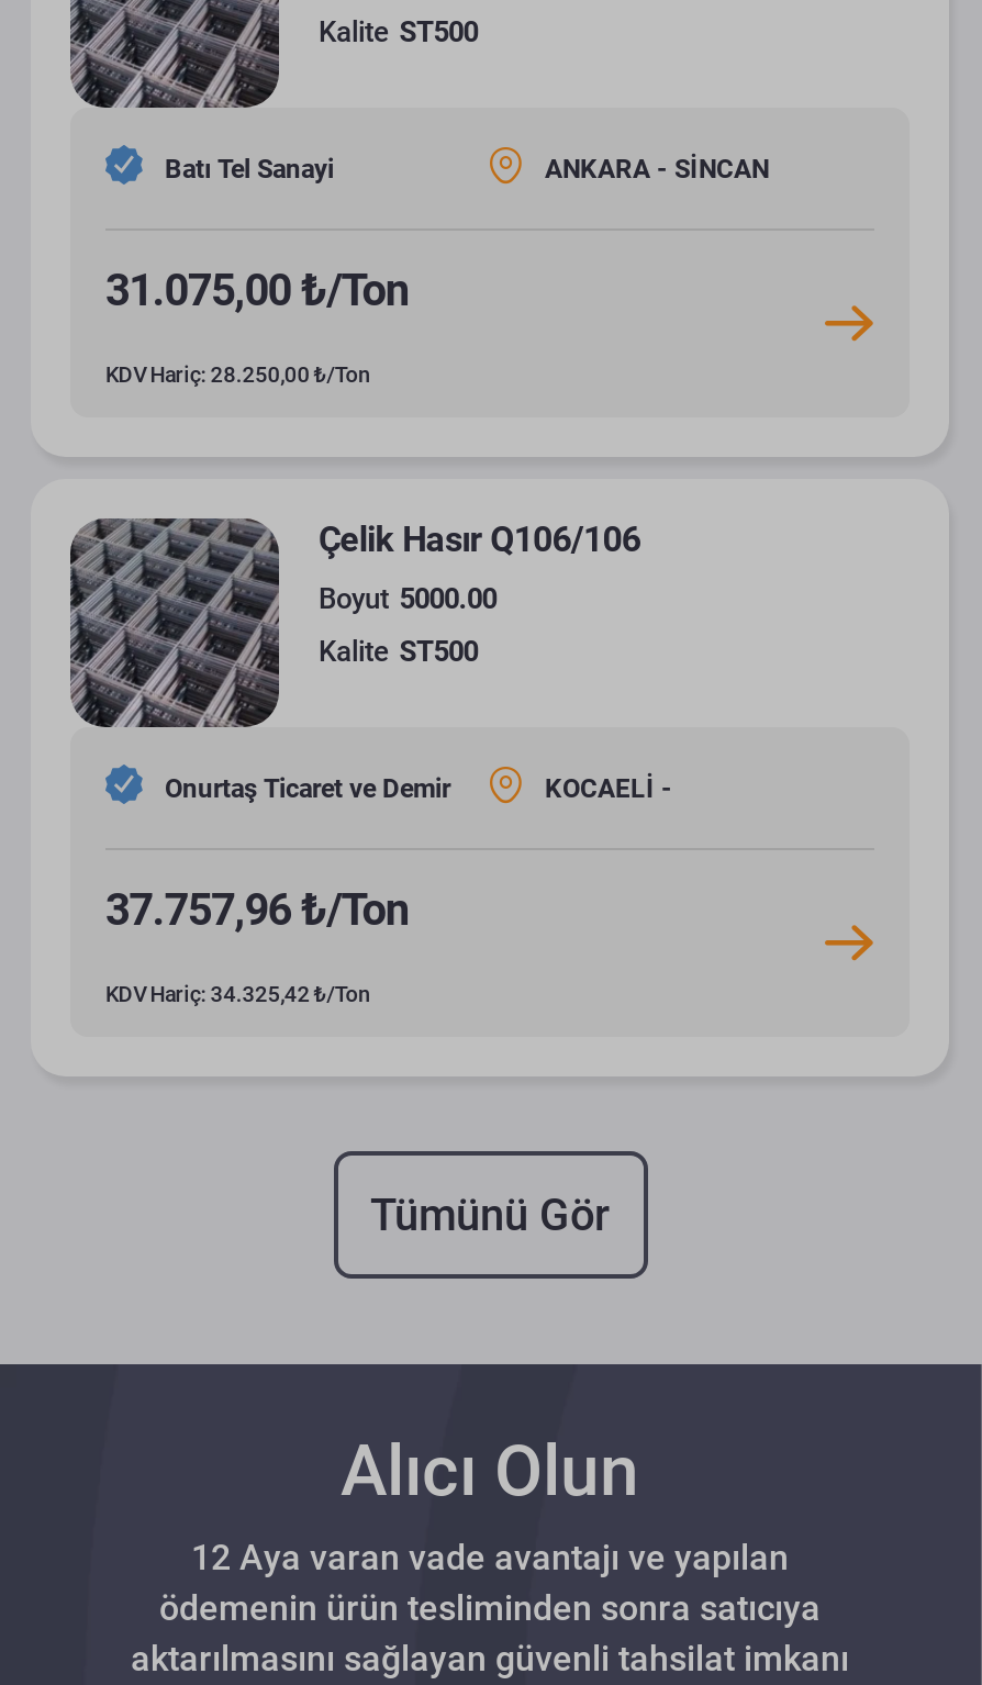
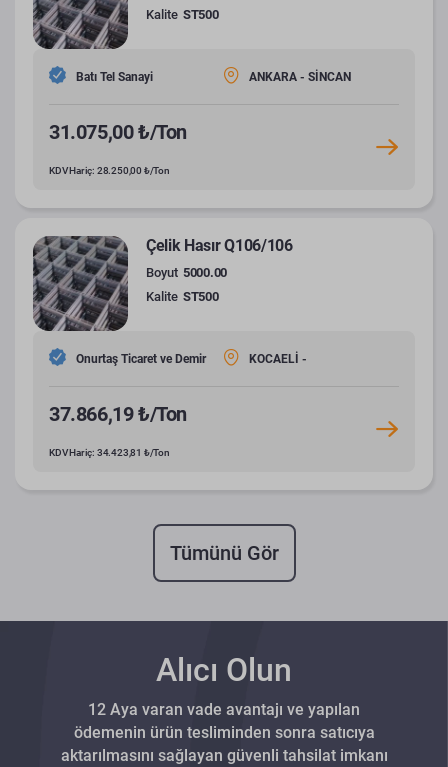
[105,883,409,936] 37.757,96 ₺/Ton -> [49,402,187,426] 37.866,19 ₺/Ton
[105,982,371,1006] KDV Hariç: 34.325,42 ₺/Ton -> [49,447,170,458] KDV Hariç: 34.423,81 ₺/Ton

